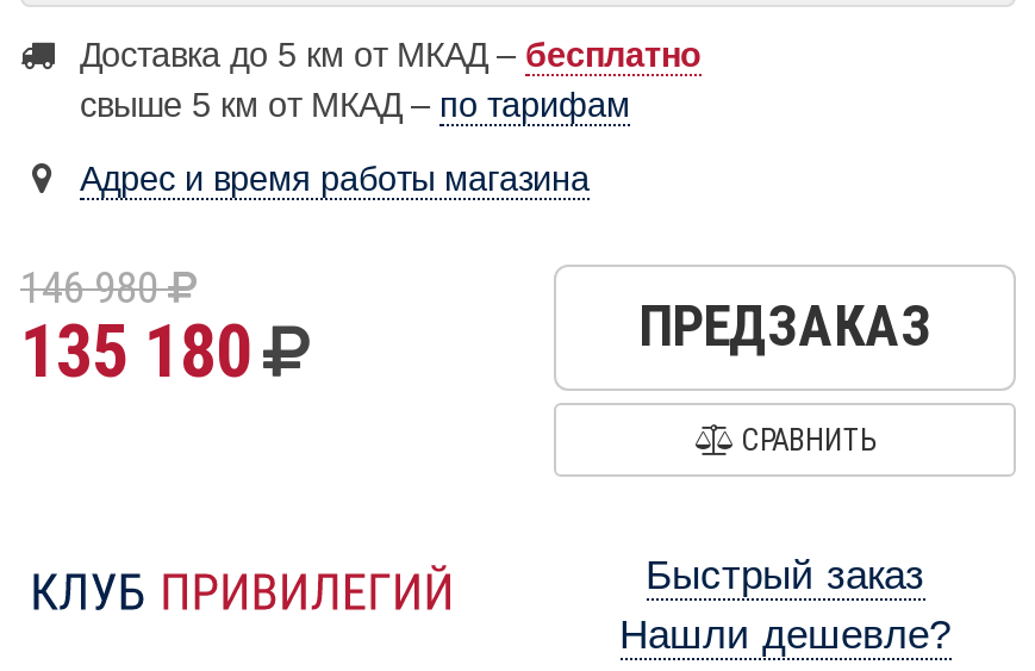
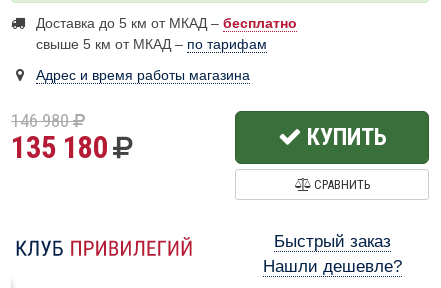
[638,293,931,360] ПРЕДЗАКАЗ -> [301,123,386,151] КУПИТЬ

